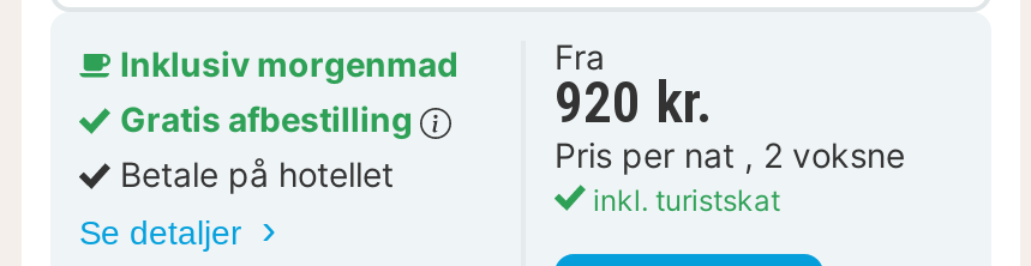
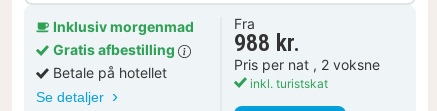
[555,70,713,137] 920 kr. -> [234,29,300,57] 988 kr.

